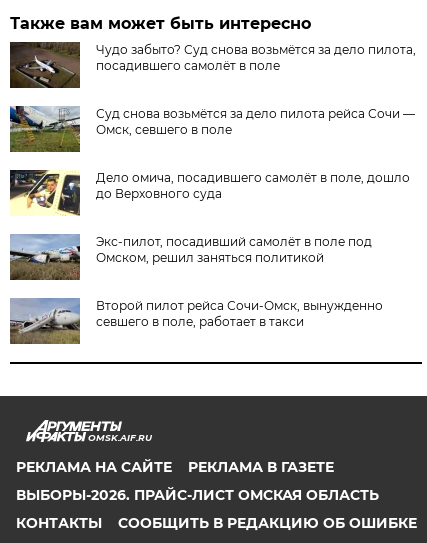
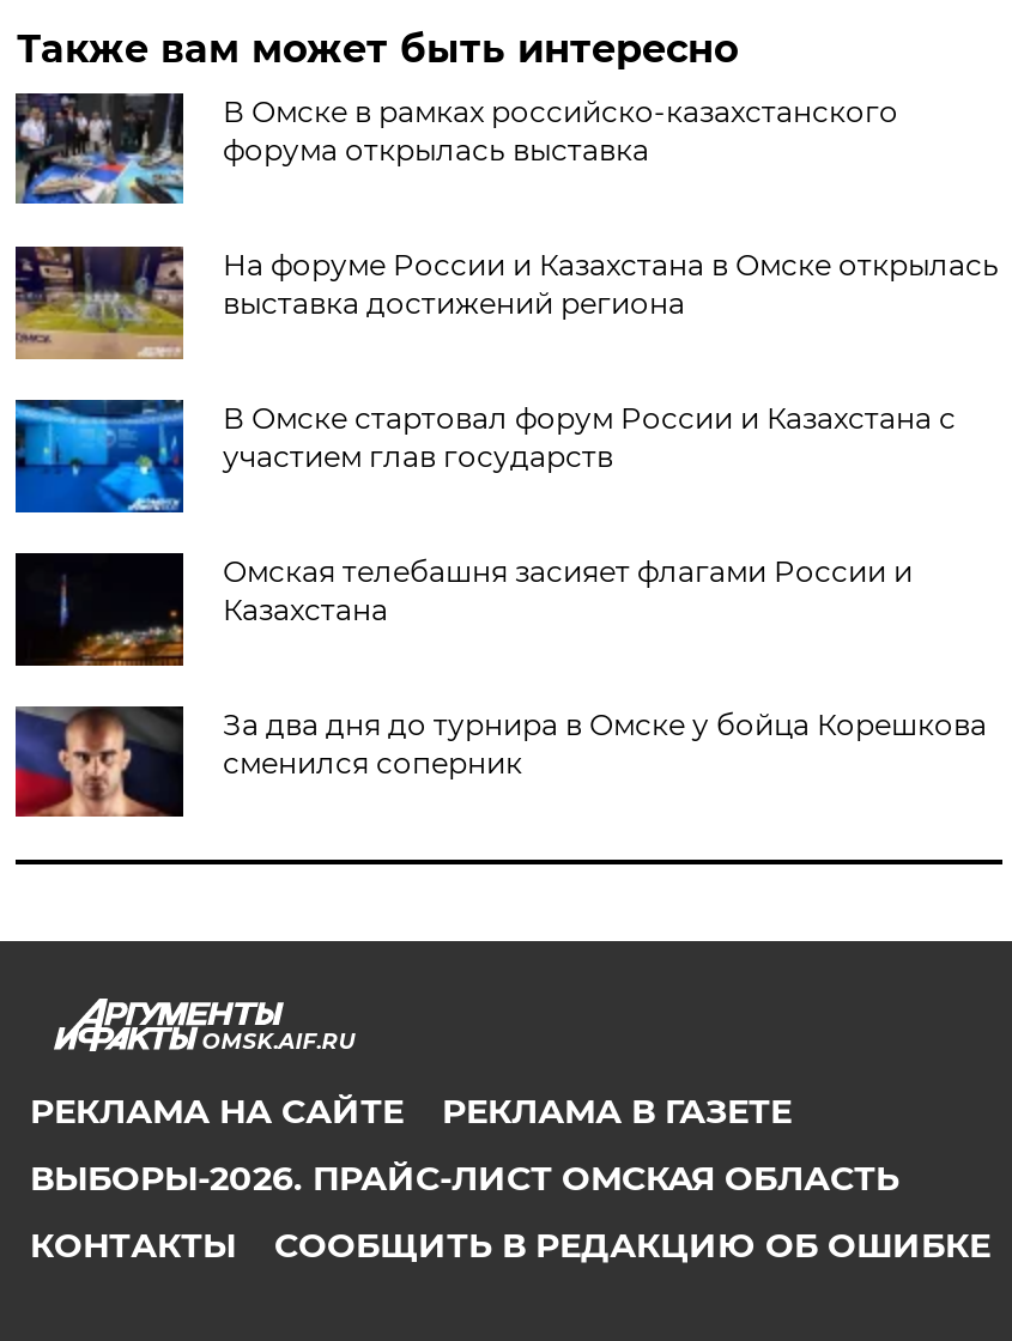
[9,42,416,89] [image] | Чудо забыто? Суд снова возьмётся за дело пилота, | посадившего самолёт в поле -> [16,93,898,206] [image] | В Омске в рамках российско-казахстанского | форума открылась выставка
[9,105,415,153] [image] | Суд снова возьмётся за дело пилота рейса Сочи — | Омск, севшего в поле -> [13,244,999,362] [image] | На форуме России и Казахстана в Омске открылась | выставка достижений региона
[9,169,410,217] [image] | Дело омича, посадившего самолёт в поле, дошло | до Верховного суда -> [13,398,955,515] [image] | В Омске стартовал форум России и Казахстана с | участием глав государств
[9,234,372,280] [image] | Экс-пилот, посадивший самолёт в поле под | Омском, решил заняться политикой -> [13,551,912,666] [image] | Омская телебашня засияет флагами России и | Казахстана
[9,297,383,345] [image] | Второй пилот рейса Сочи-Омск, вынужденно | севшего в поле, работает в такси -> [13,704,987,819] [image] | За два дня до турнира в Омске у бойца Корешкова | сменился соперник

